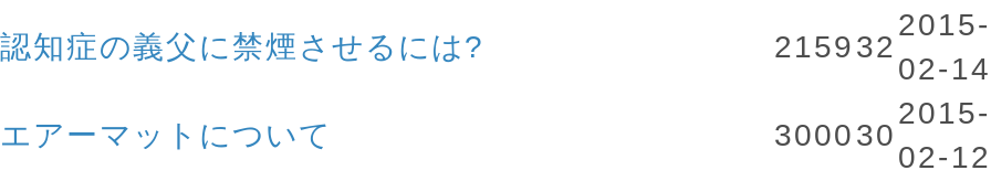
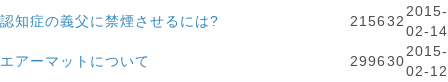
[774,29,896,64] 2159 32 -> [350,13,405,29] 2156 32
[774,117,896,152] 3000 30 -> [350,53,405,69] 2996 30

